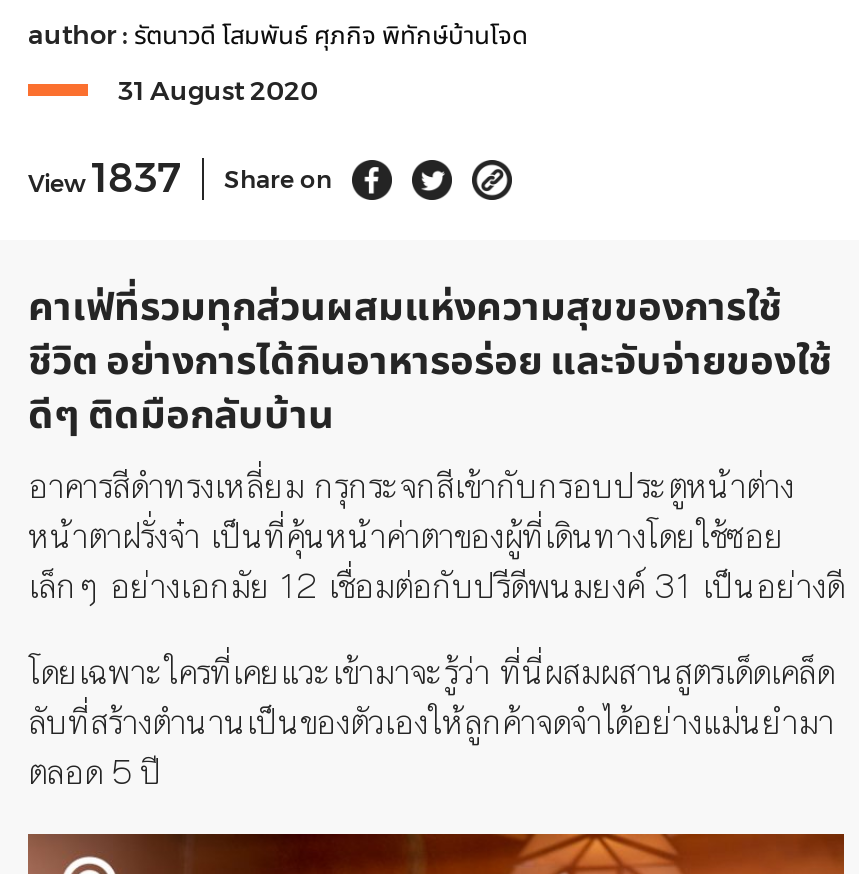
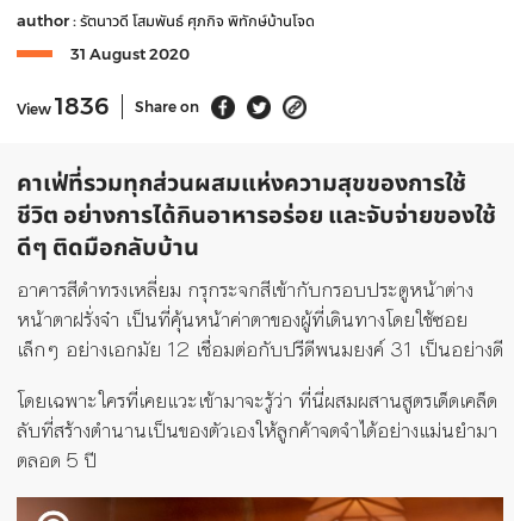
[28,154,332,202] View 1837 Share on -> [17,92,199,120] View 1836 Share on

